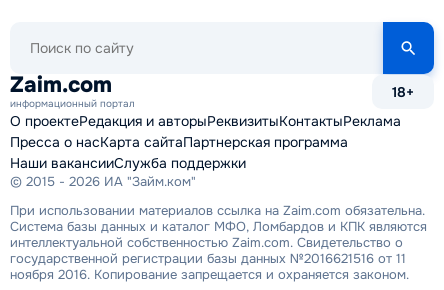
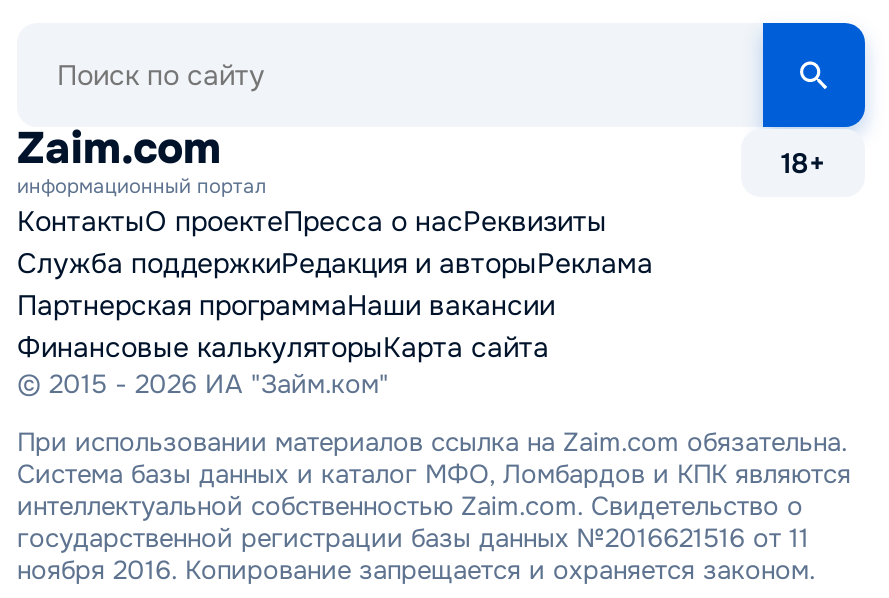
[10,112,401,172] О проектеРедакция и авторыРеквизитыКонтактыРеклама | Пресса о насКарта сайтаПартнерская программа | Наши вакансииСлужба поддержки -> [17,203,653,365] КонтактыО проектеПресса о насРеквизиты | Служба поддержкиРедакция и авторыРеклама | Партнерская программаНаши вакансии | Финансовые калькуляторыКарта сайта

